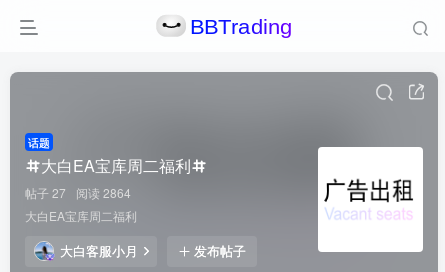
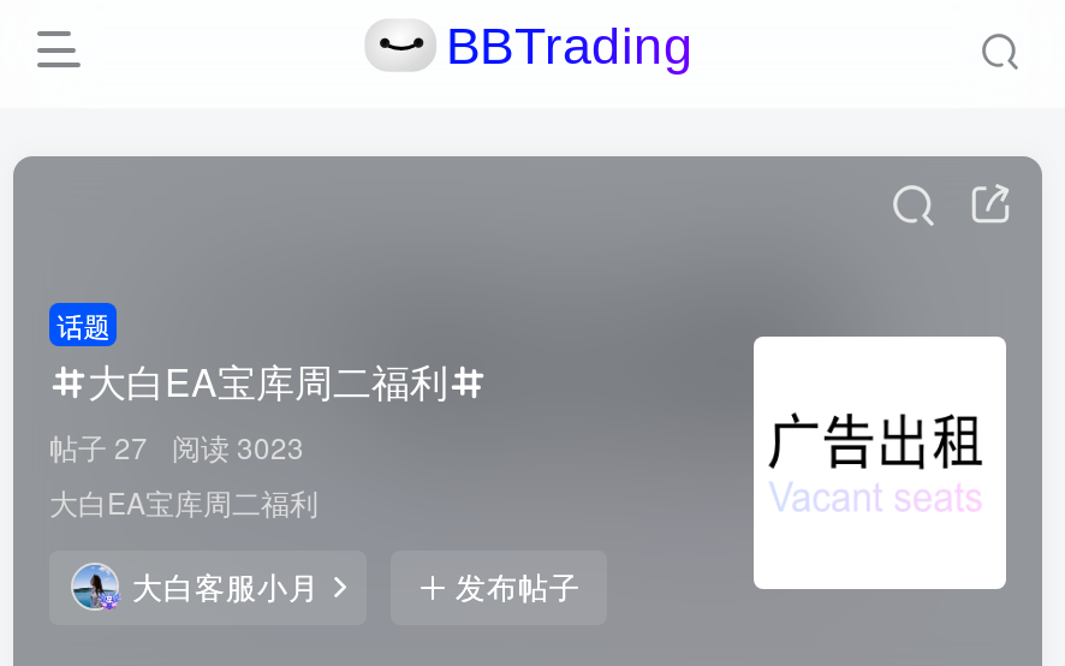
[25,184,131,201] 帖子 27 阅读 2864 -> [49,426,304,467] 帖子 27 阅读 3023

